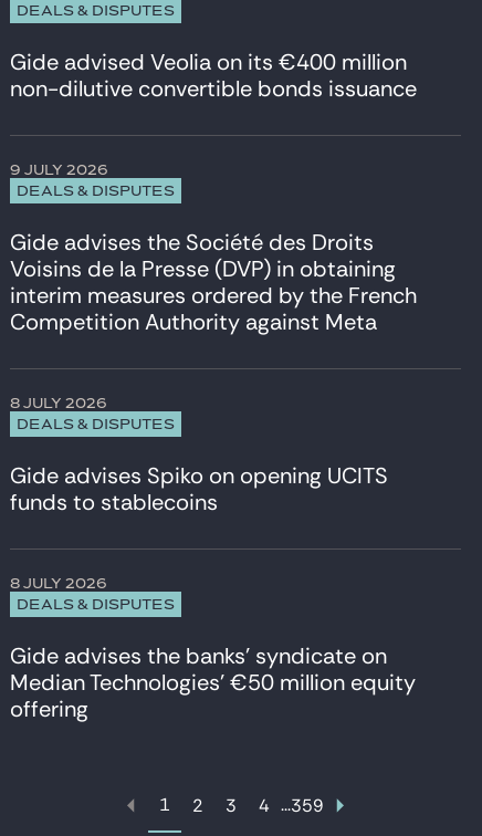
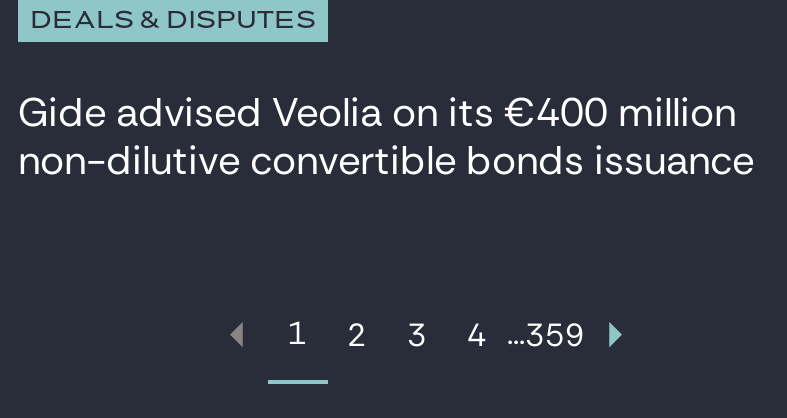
[10,164,417,336] 9 JULY 2026 | Gide advises the Société des Droits | Voisins de la Presse (DVP) in obtaining | interim measures ordered by the French | Competition Authority against Meta -> none
[17,184,175,198] DEALS & DISPUTES -> none
[10,397,388,516] 8 JULY 2026 | Gide advises Spiko on opening UCITS | funds to stablecoins -> none
[17,417,175,432] DEALS & DISPUTES -> none
[10,577,416,723] 8 JULY 2026 | Gide advises the banks’ syndicate on | Median Technologies’ €50 million equity | offering -> none
[17,598,175,612] DEALS & DISPUTES -> none

